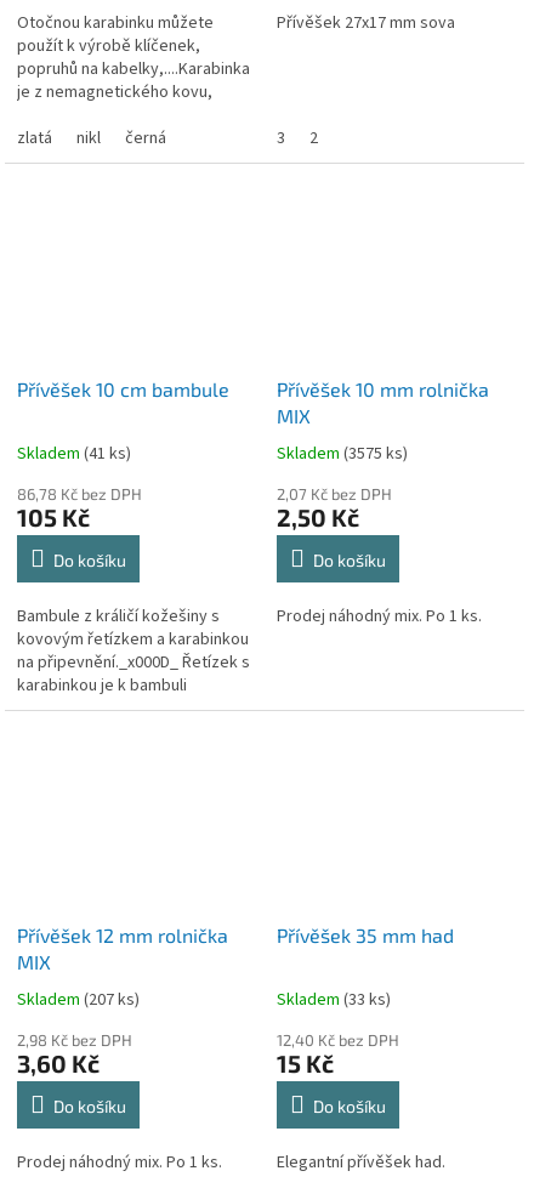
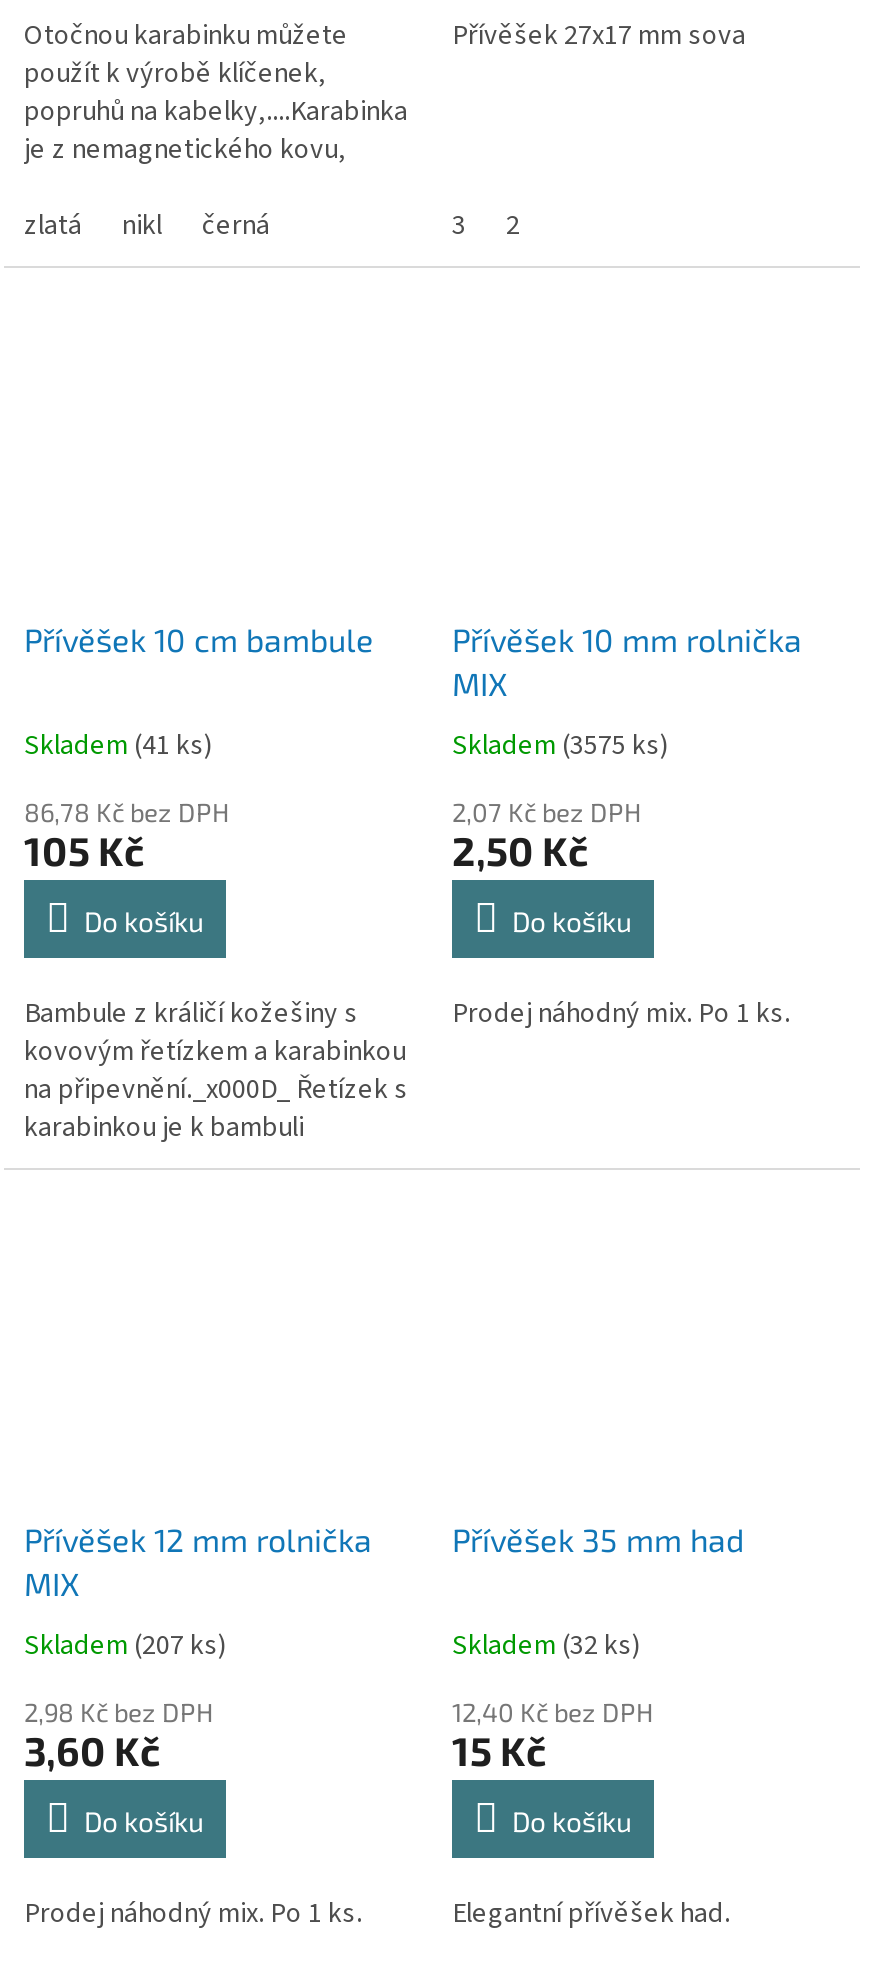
[277,988,391,1013] Skladem (33 ks) -> [452,1627,640,1667] Skladem (32 ks)

